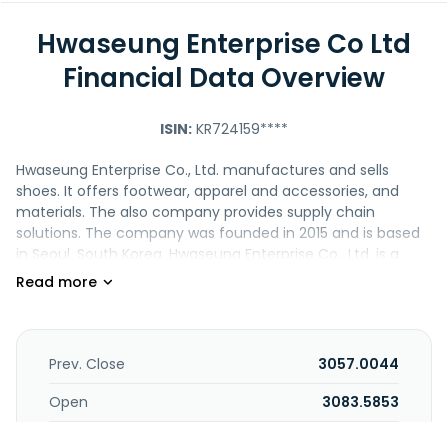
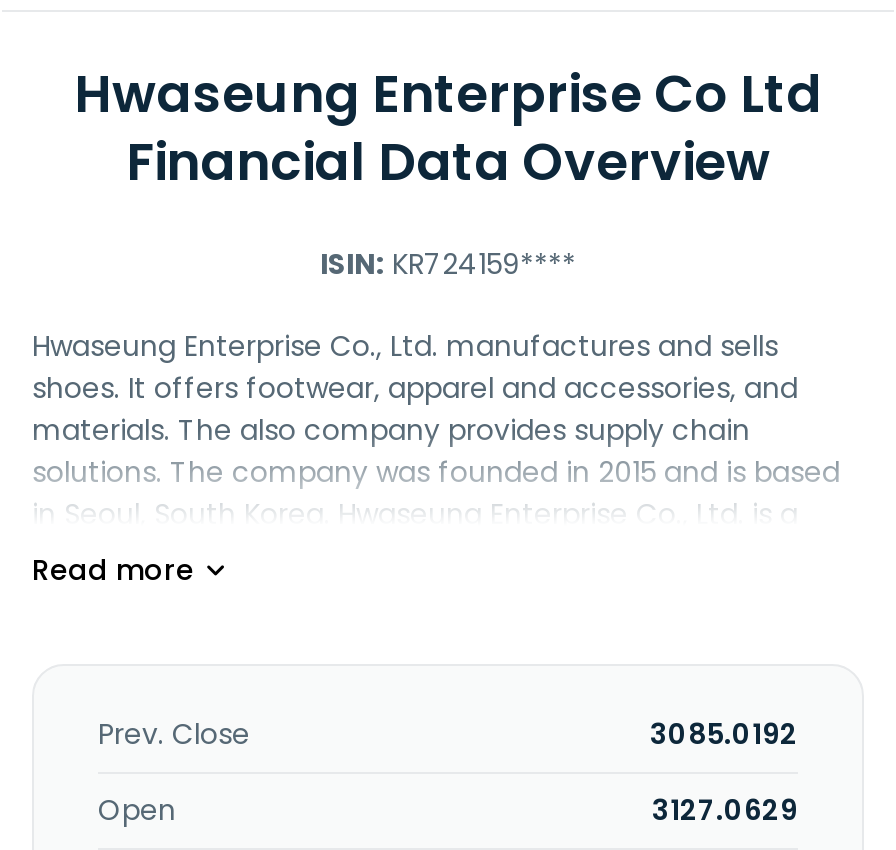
[318,354,399,374] 3057.0044 -> [650,714,798,754] 3085.0192
[322,392,399,412] 3083.5853 -> [652,790,798,830] 3127.0629

